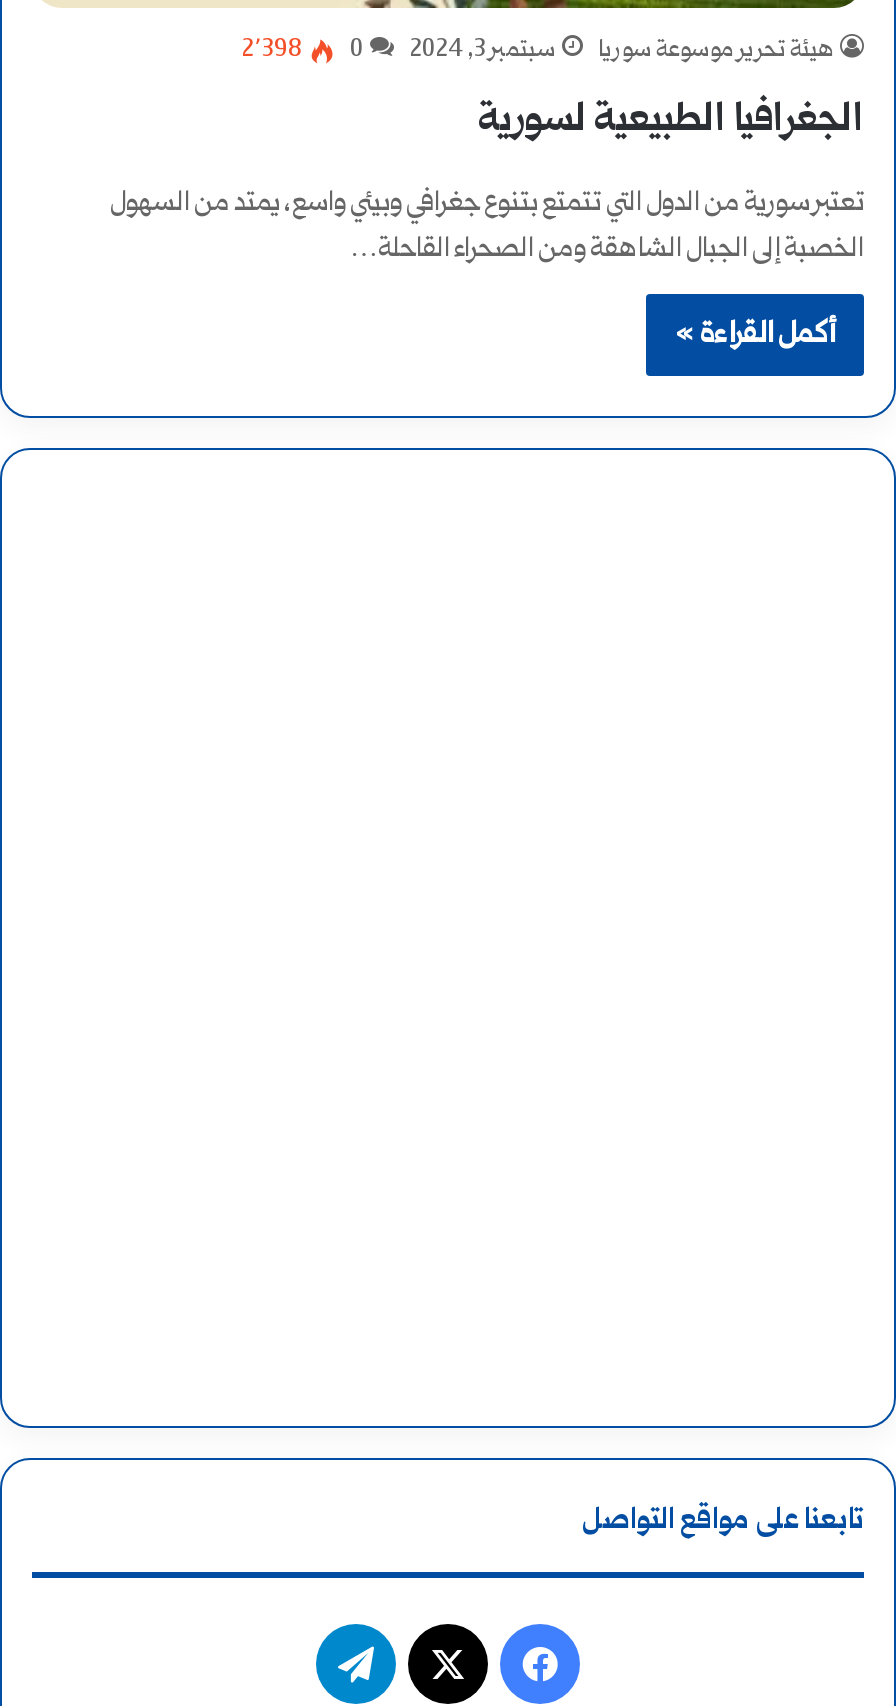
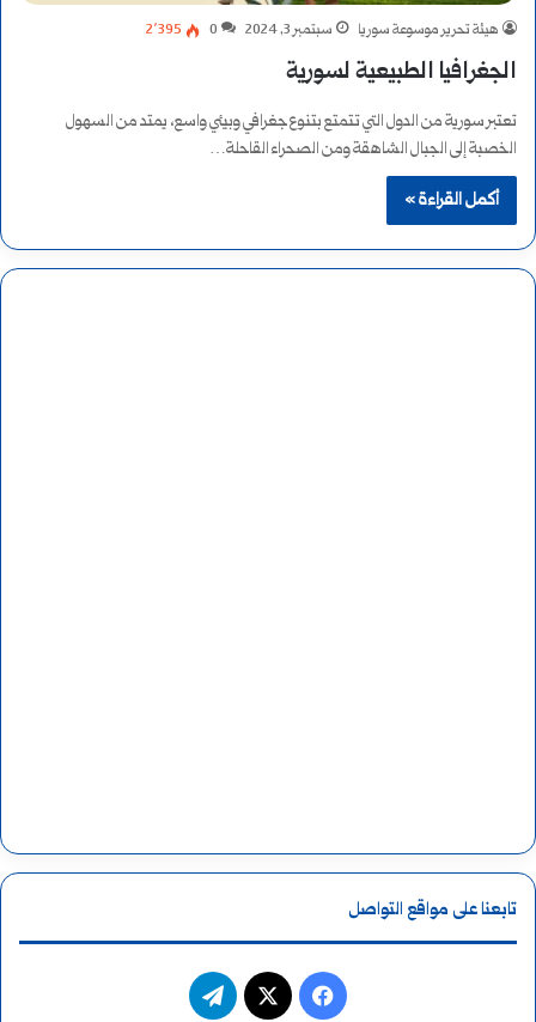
[242,33,364,67] 2٬398 0 -> [146,20,218,40] 2٬395 0

